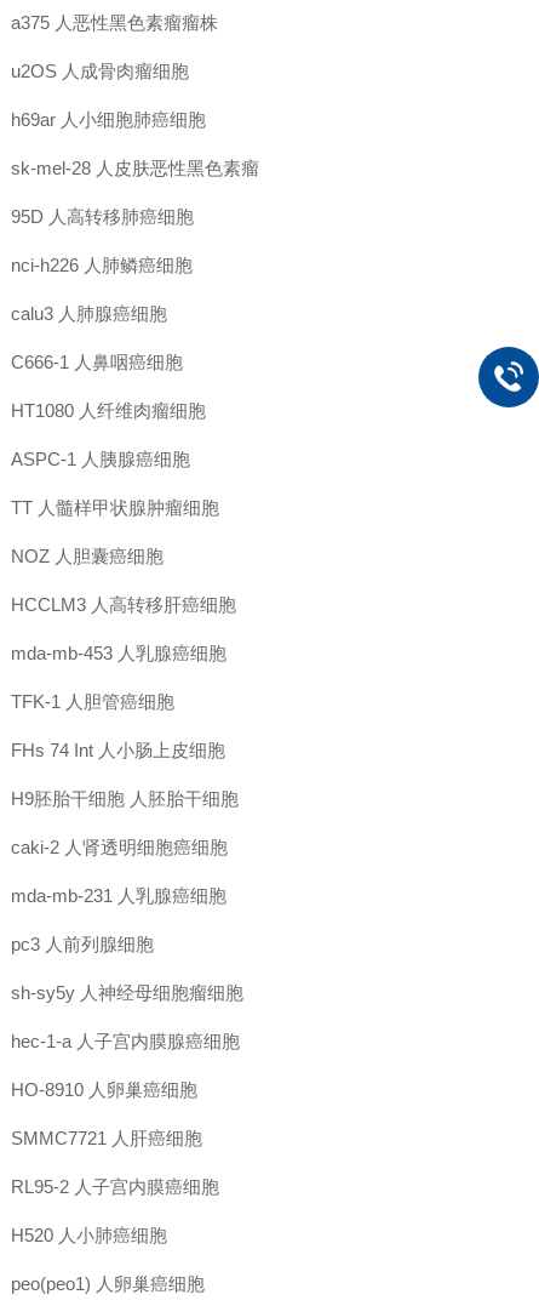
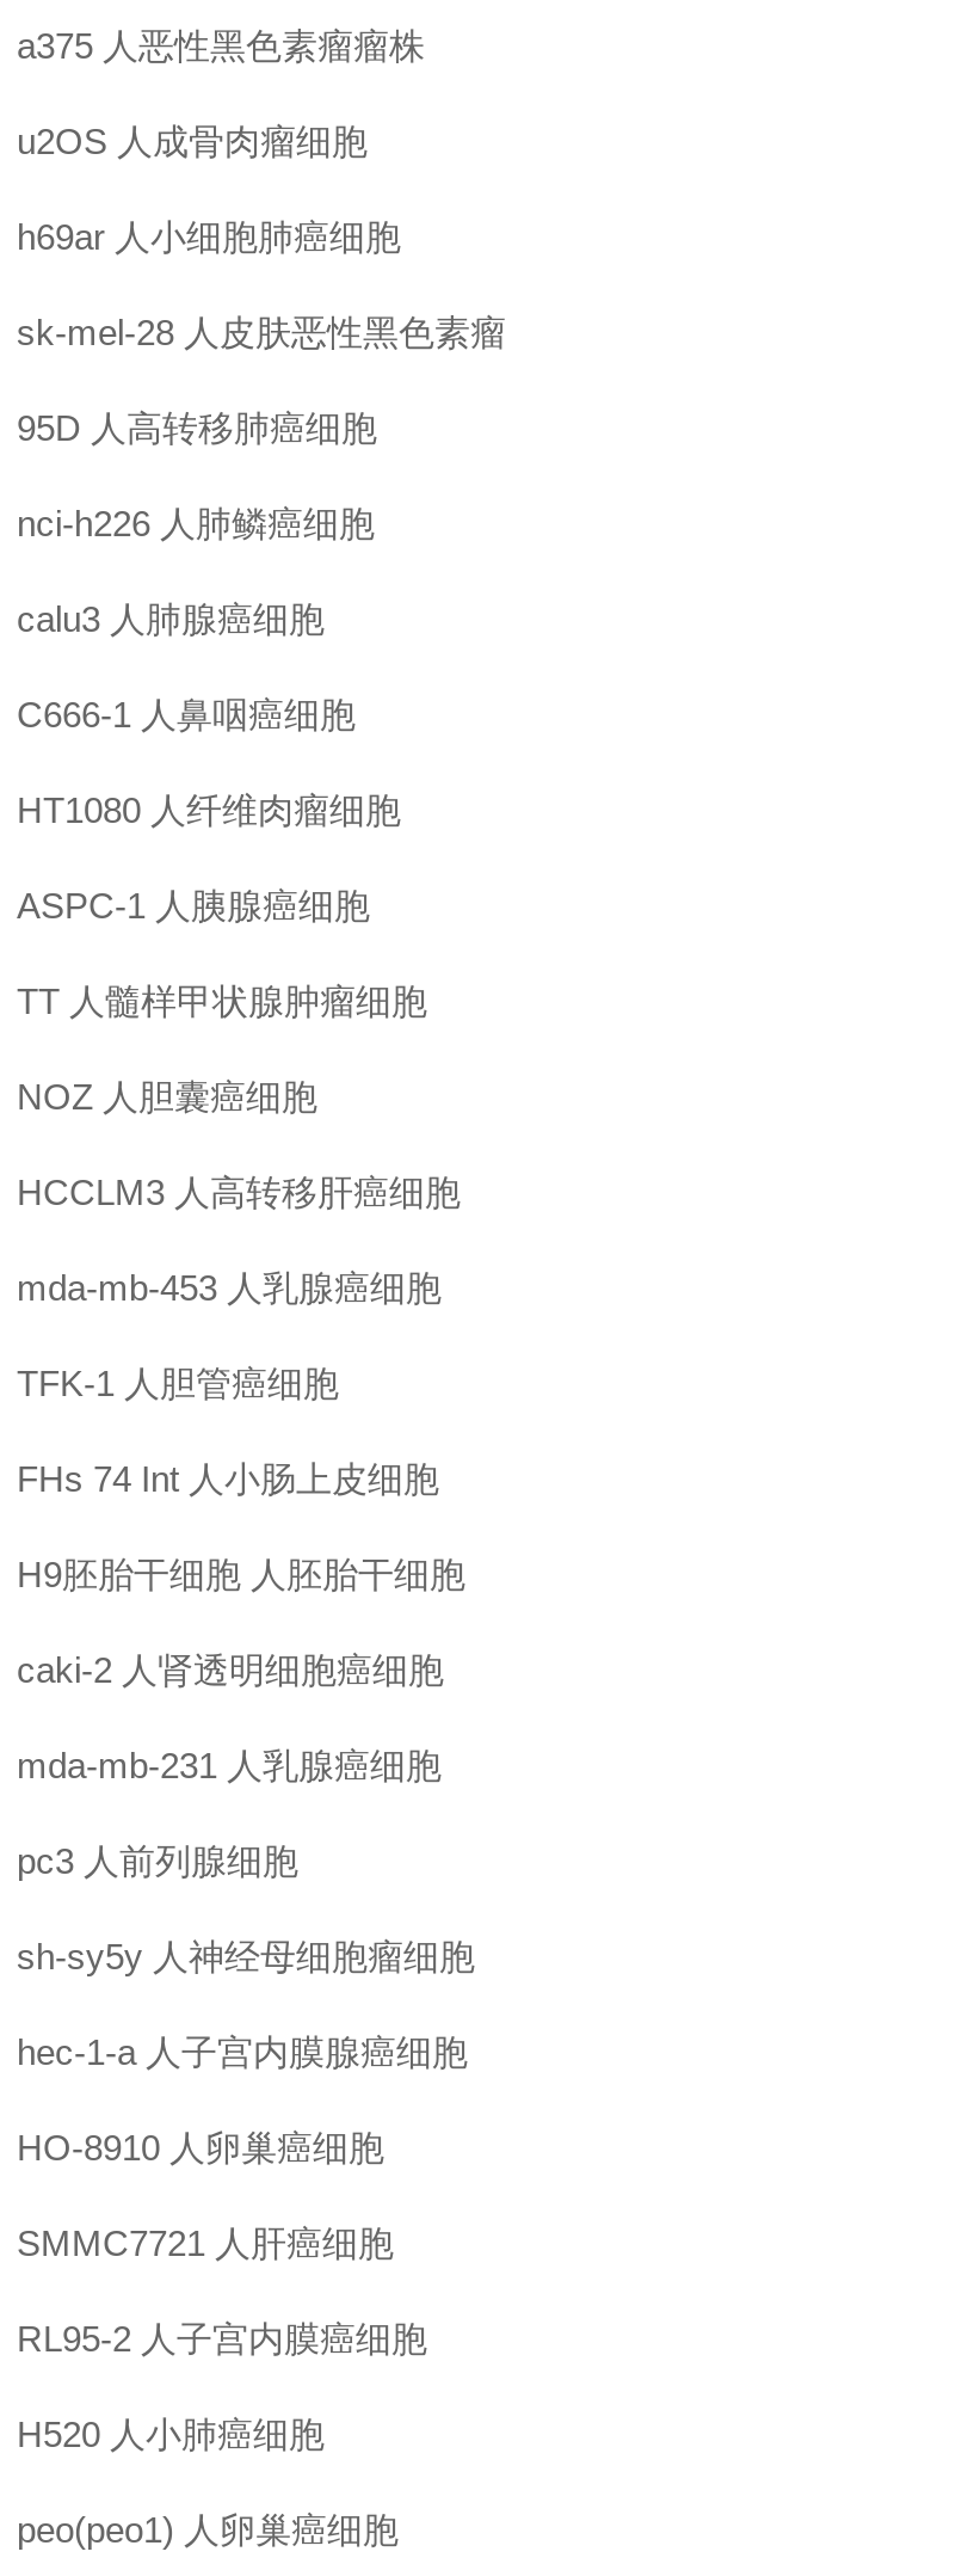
[476,344,535,410] [image] -> none

